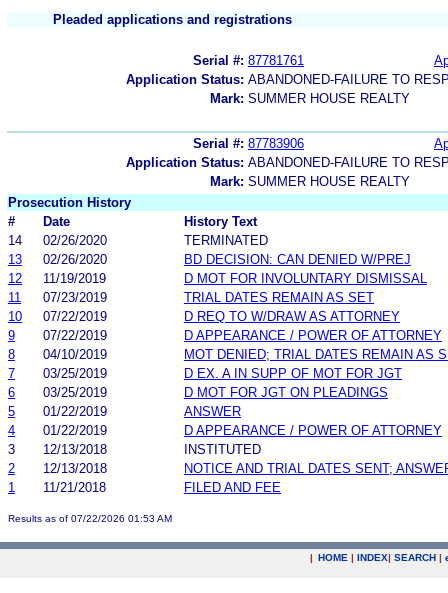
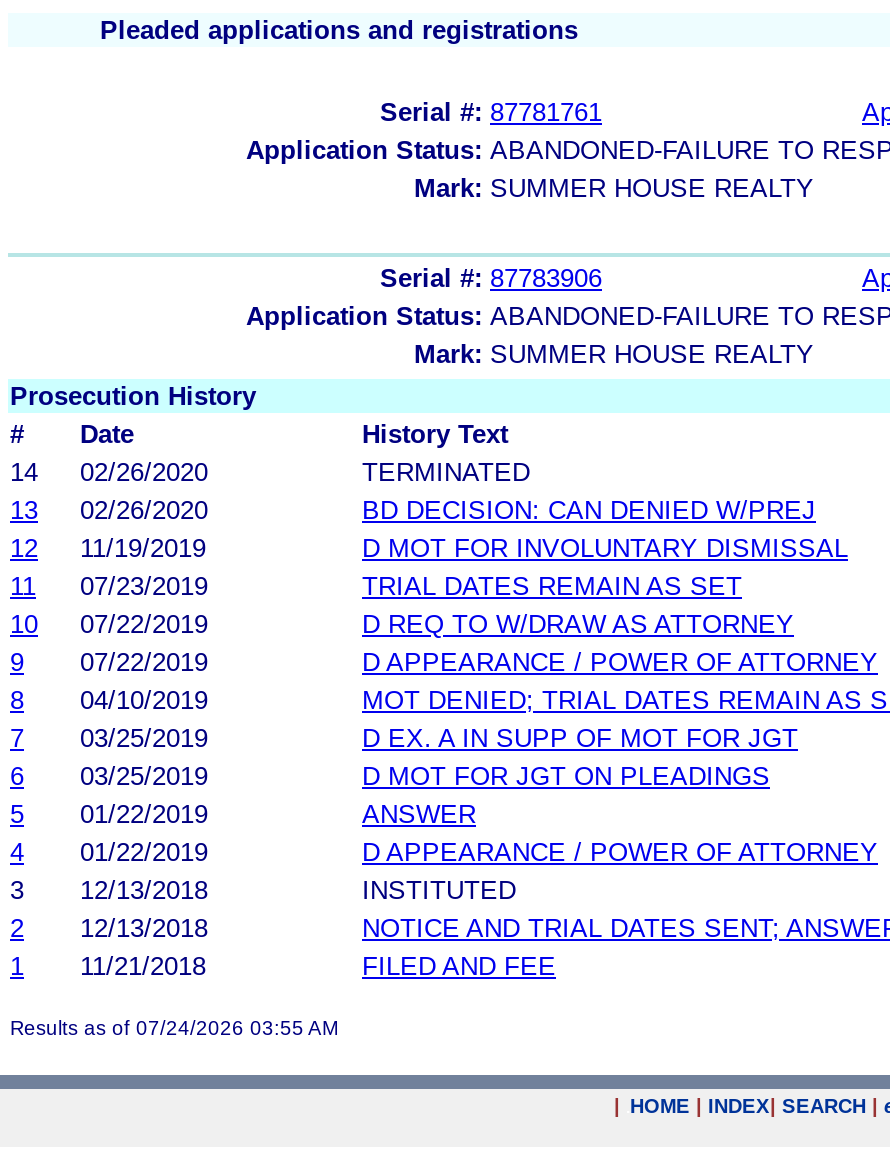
[8,513,172,524] Results as of 07/22/2026 01:53 AM -> [10,1017,338,1039] Results as of 07/24/2026 03:55 AM

